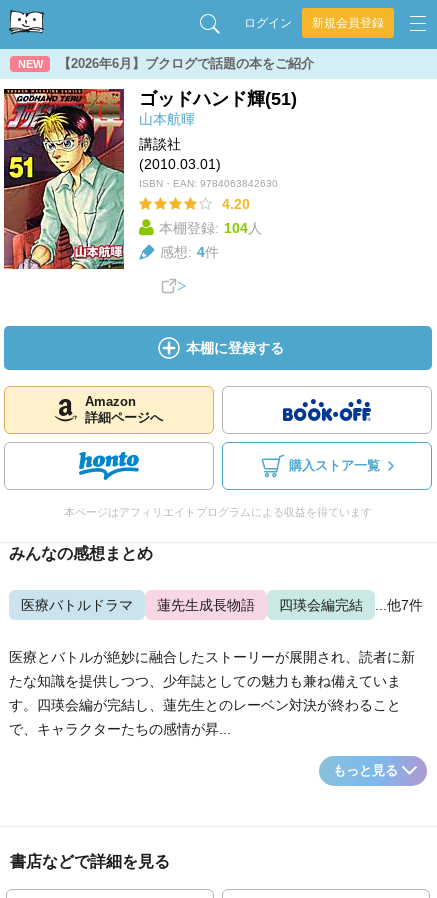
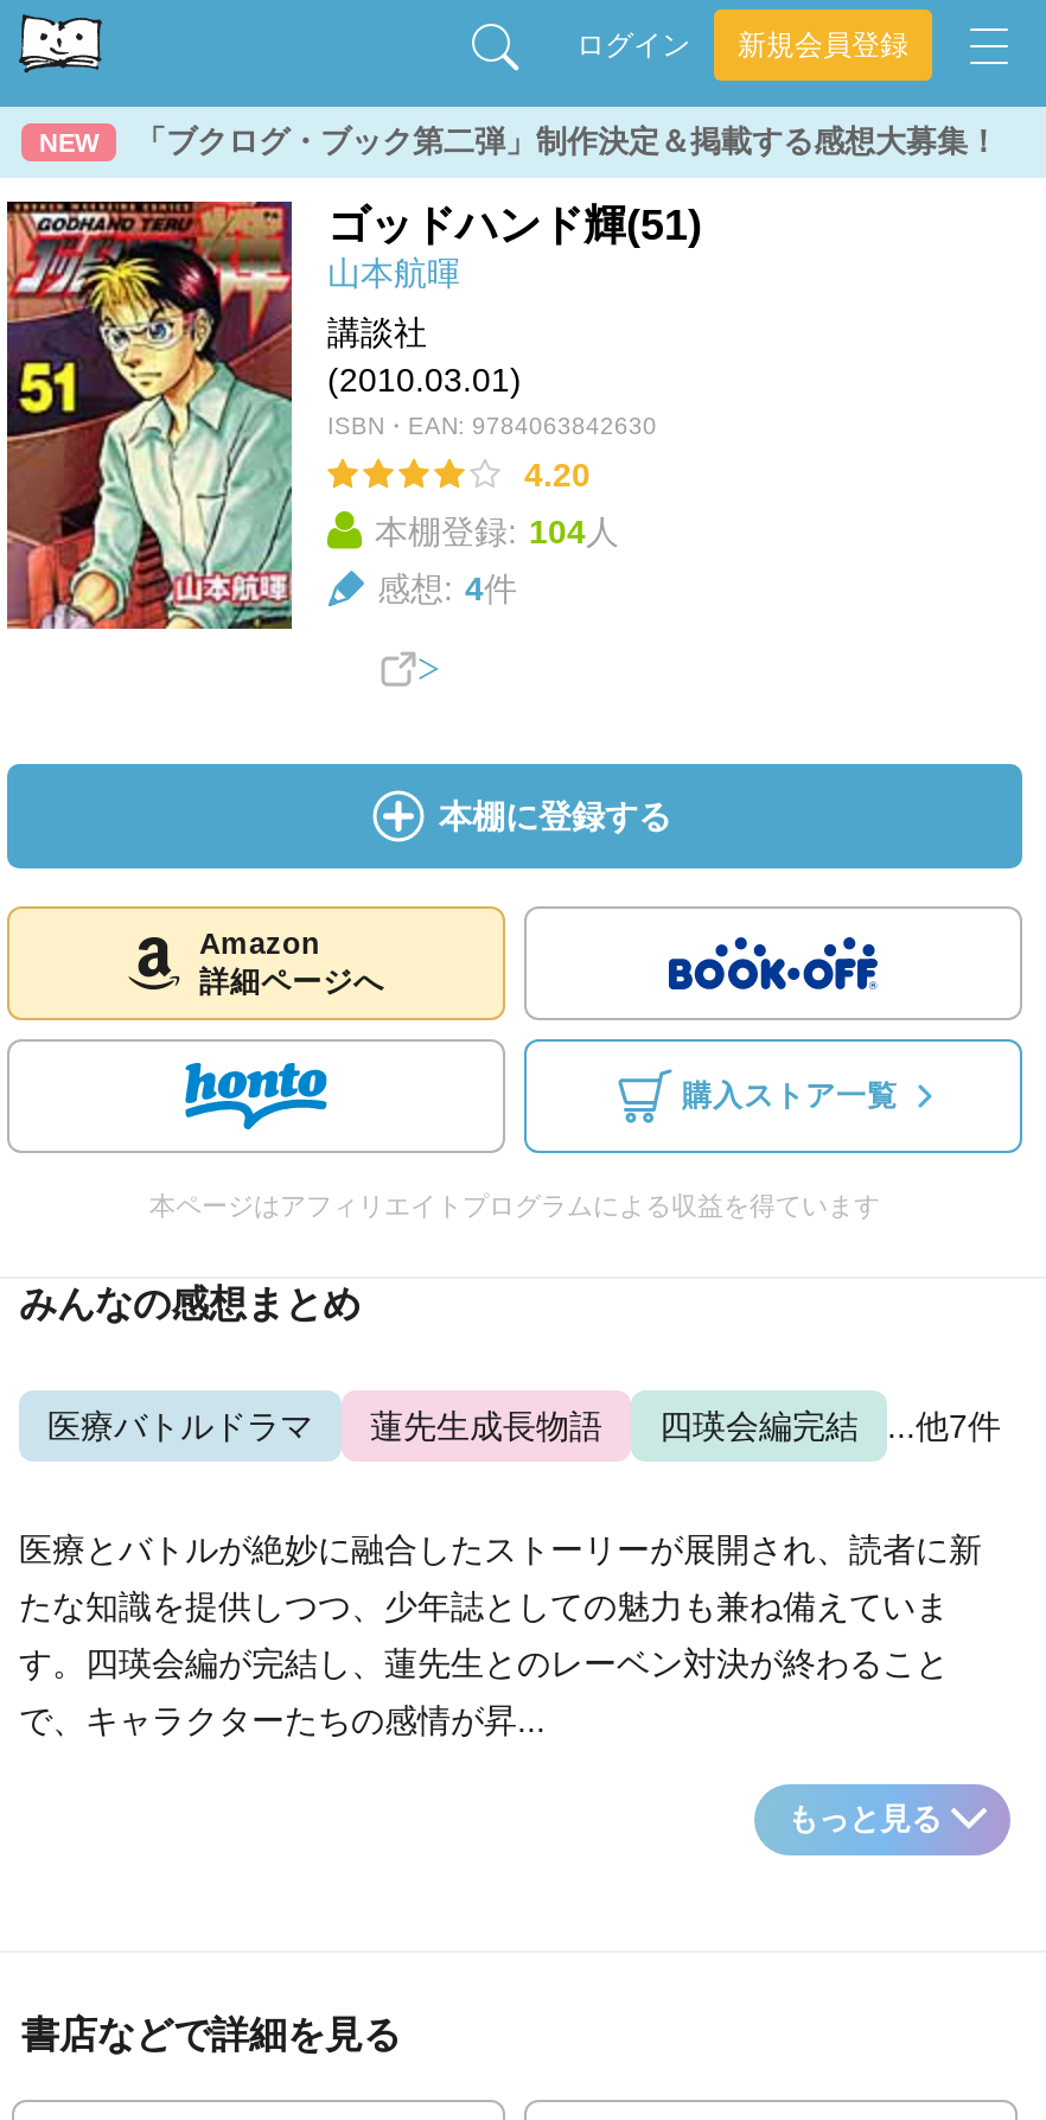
[58,56,314,71] 【2026年6月】ブクログで話題の本をご紹介 -> [135,123,999,159] 「ブクログ・ブック第二弾」制作決定＆掲載する感想大募集！

